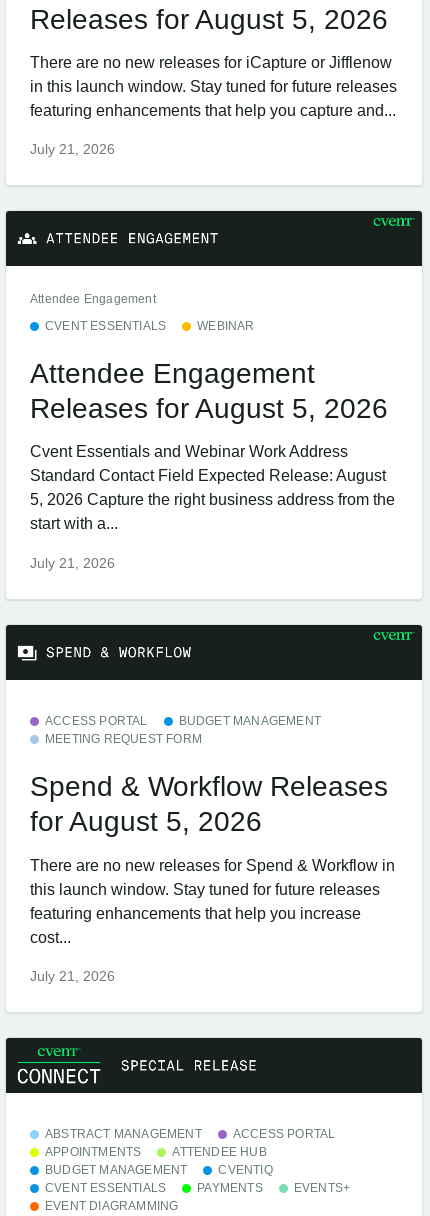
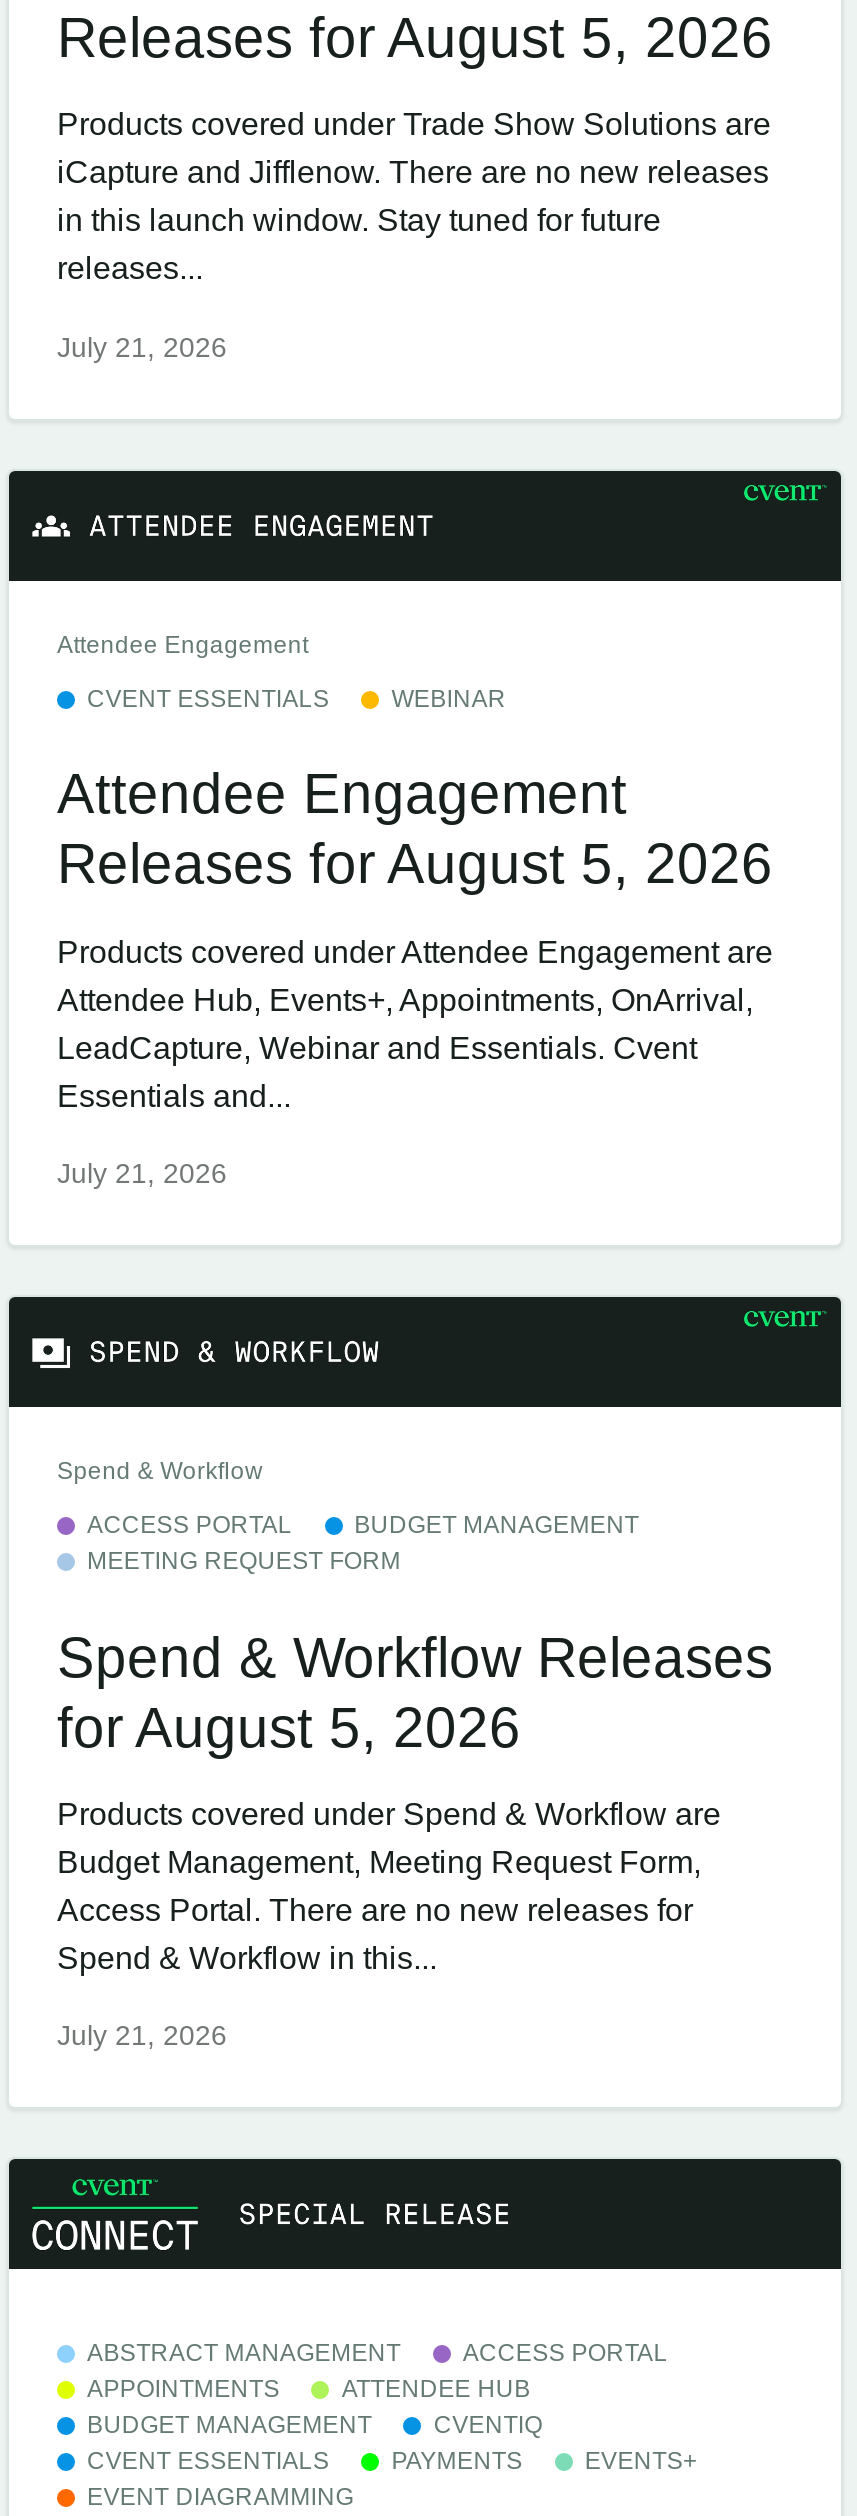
[30,54,397,119] There are no new releases for iCapture or Jifflenow | in this launch window. Stay tuned for future releases | featuring enhancements that help you capture and... -> [57,108,771,286] Products covered under Trade Show Solutions are | iCapture and Jifflenow. There are no new releases | in this launch window. Stay tuned for future | releases...
[30,443,395,532] Cvent Essentials and Webinar Work Address | Standard Contact Field Expected Release: August | 5, 2026 Capture the right business address from the | start with a... -> [57,935,773,1113] Products covered under Attendee Engagement are | Attendee Hub, Events+, Appointments, OnArrival, | LeadCapture, Webinar and Essentials. Cvent | Essentials and...
none -> [57,1458,263,1486] Spend & Workflow
[30,857,395,946] There are no new releases for Spend & Workflow in | this launch window. Stay tuned for future releases | featuring enhancements that help you increase | cost... -> [57,1797,721,1975] Products covered under Spend & Workflow are | Budget Management, Meeting Request Form, | Access Portal. There are no new releases for | Spend & Workflow in this...

